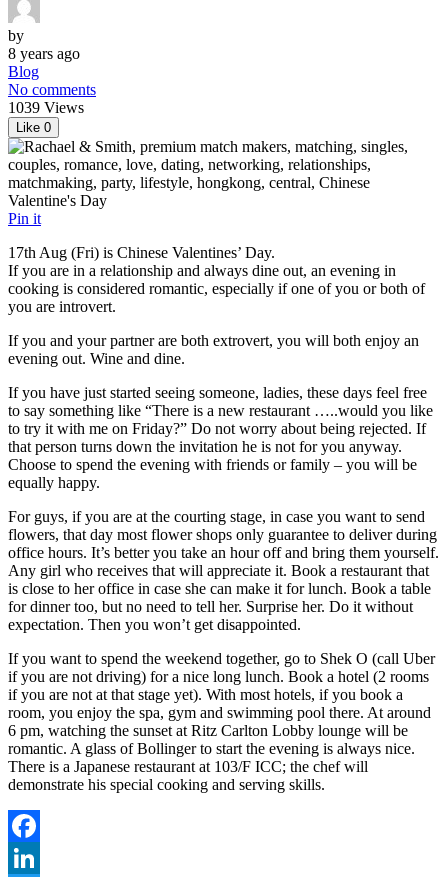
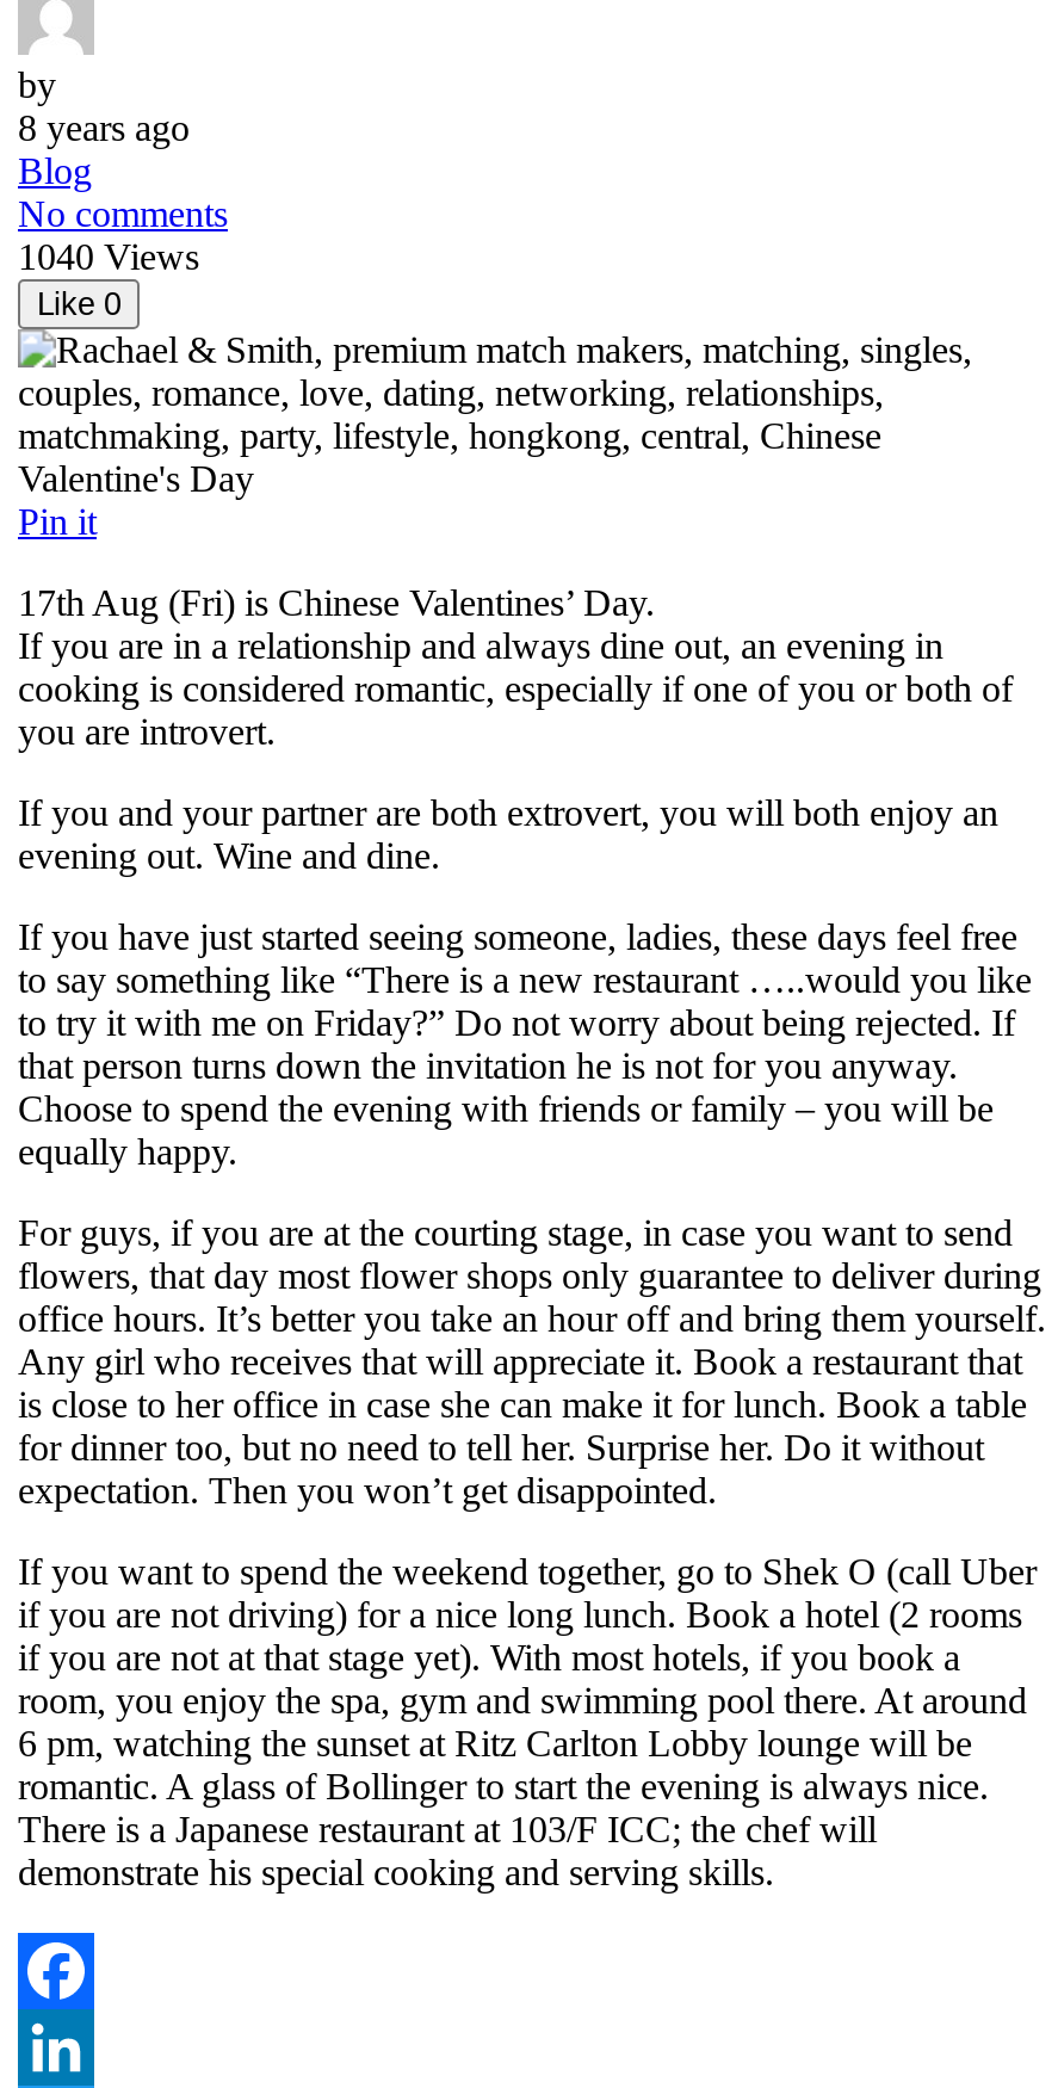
[8,99,84,116] 1039 Views -> [18,237,199,277] 1040 Views

